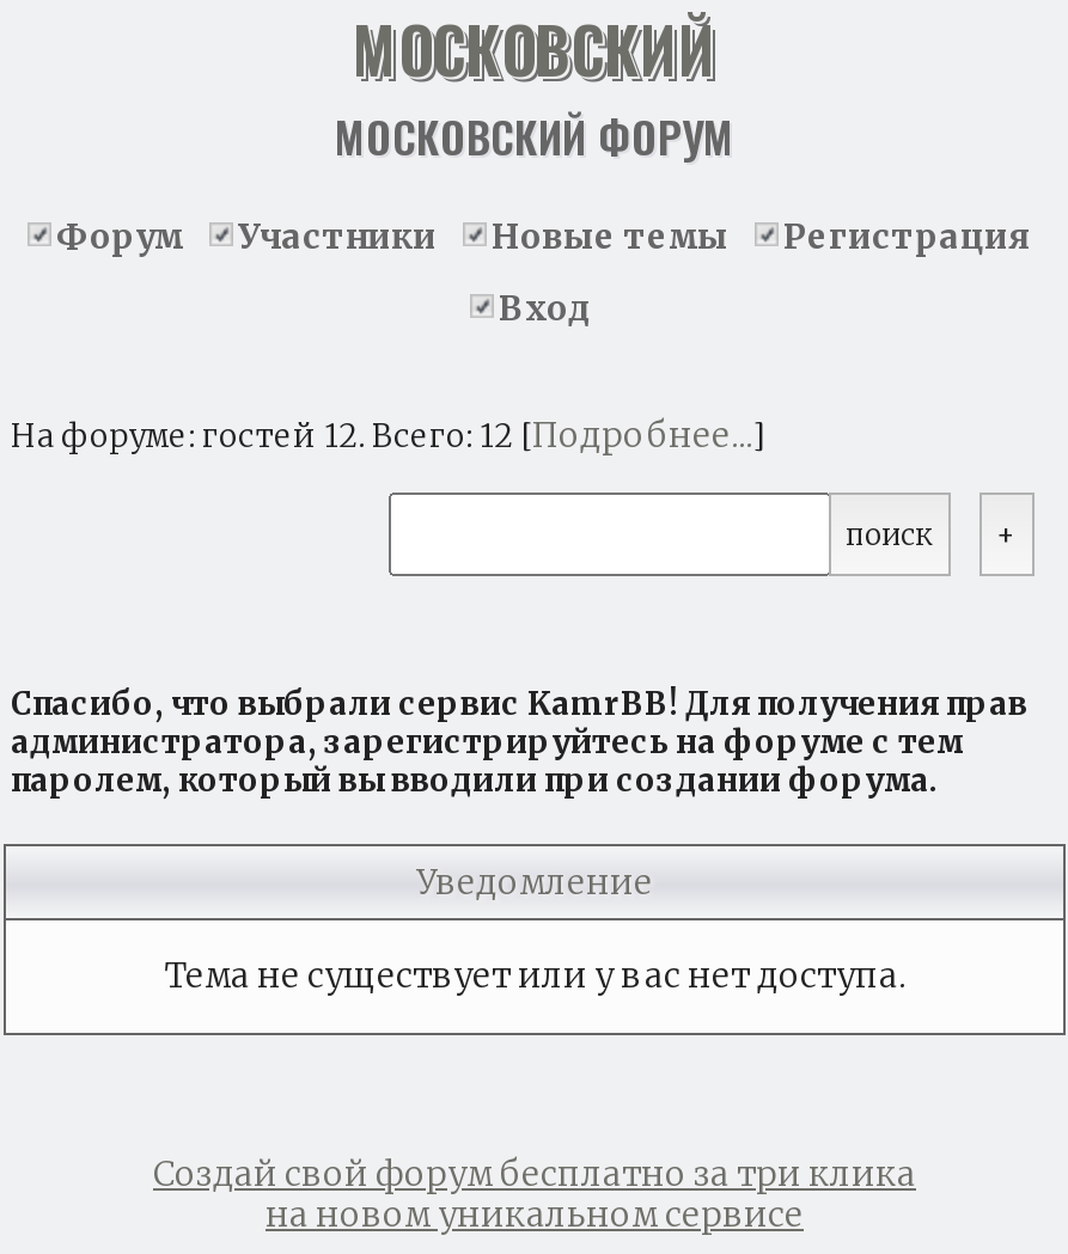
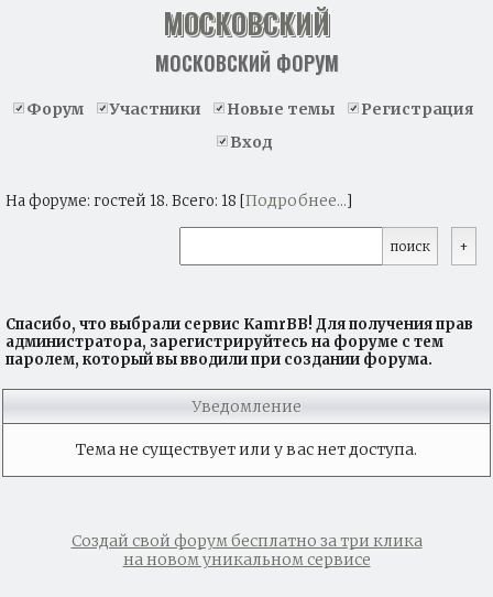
[11,414,764,457] На форуме: гостей 12. Всего: 12 [Подробнее...] -> [6,191,352,210] На форуме: гостей 18. Всего: 18 [Подробнее...]

